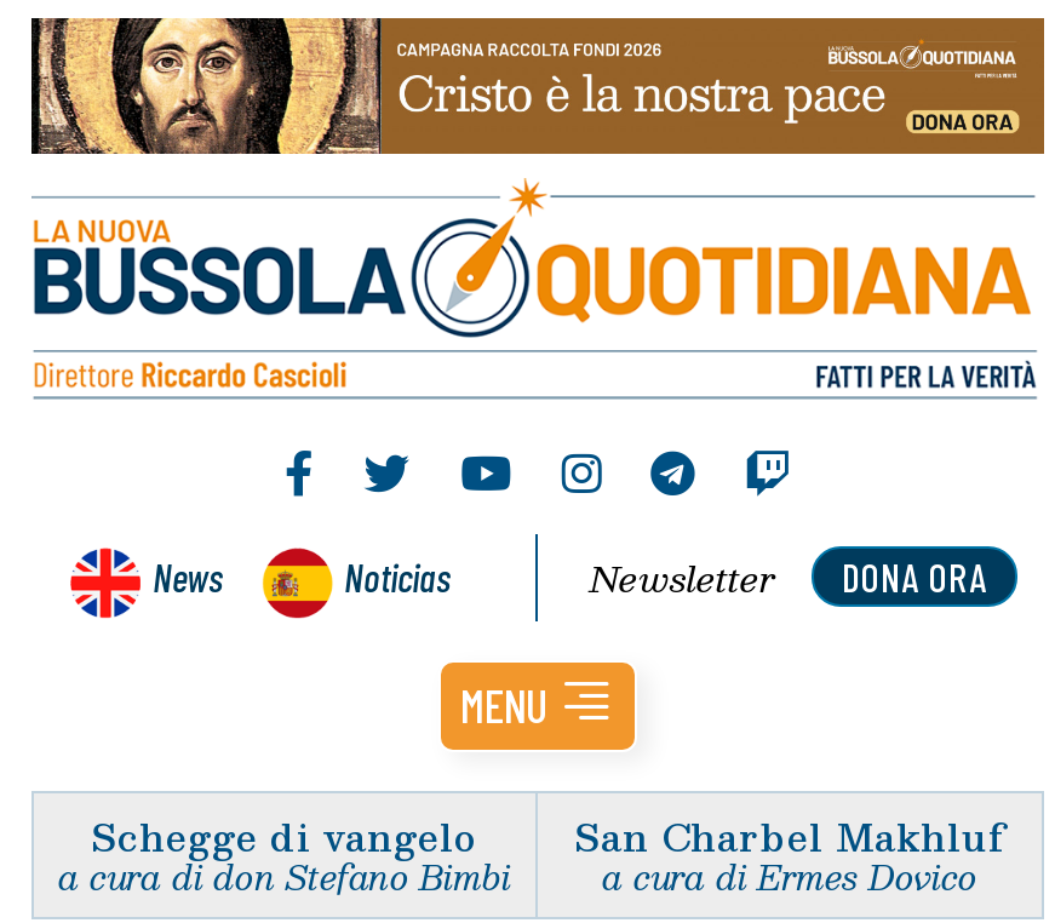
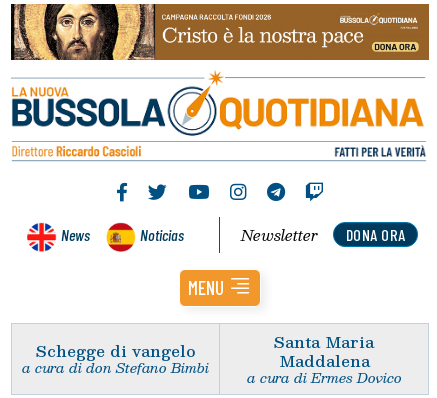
[574,805,1005,865] San Charbel Makhluf -> [274,329,374,373] Santa Maria | Maddalena

